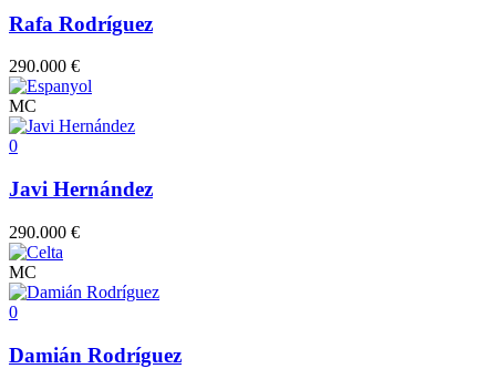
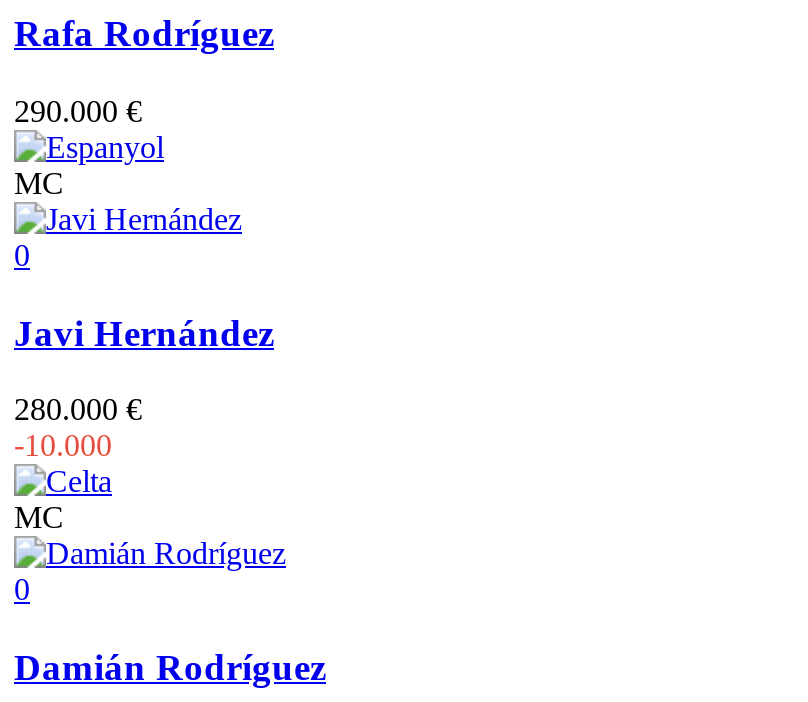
[9,223,80,241] 290.000 € -> [14,393,142,463] 280.000 € | -10.000

